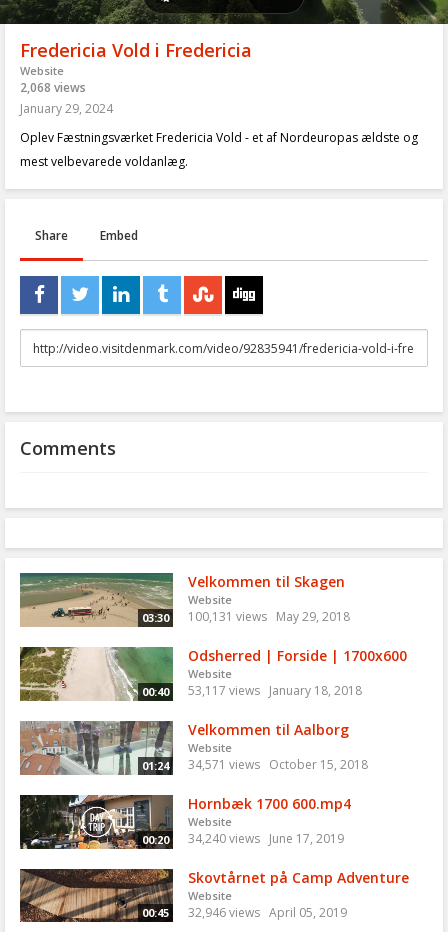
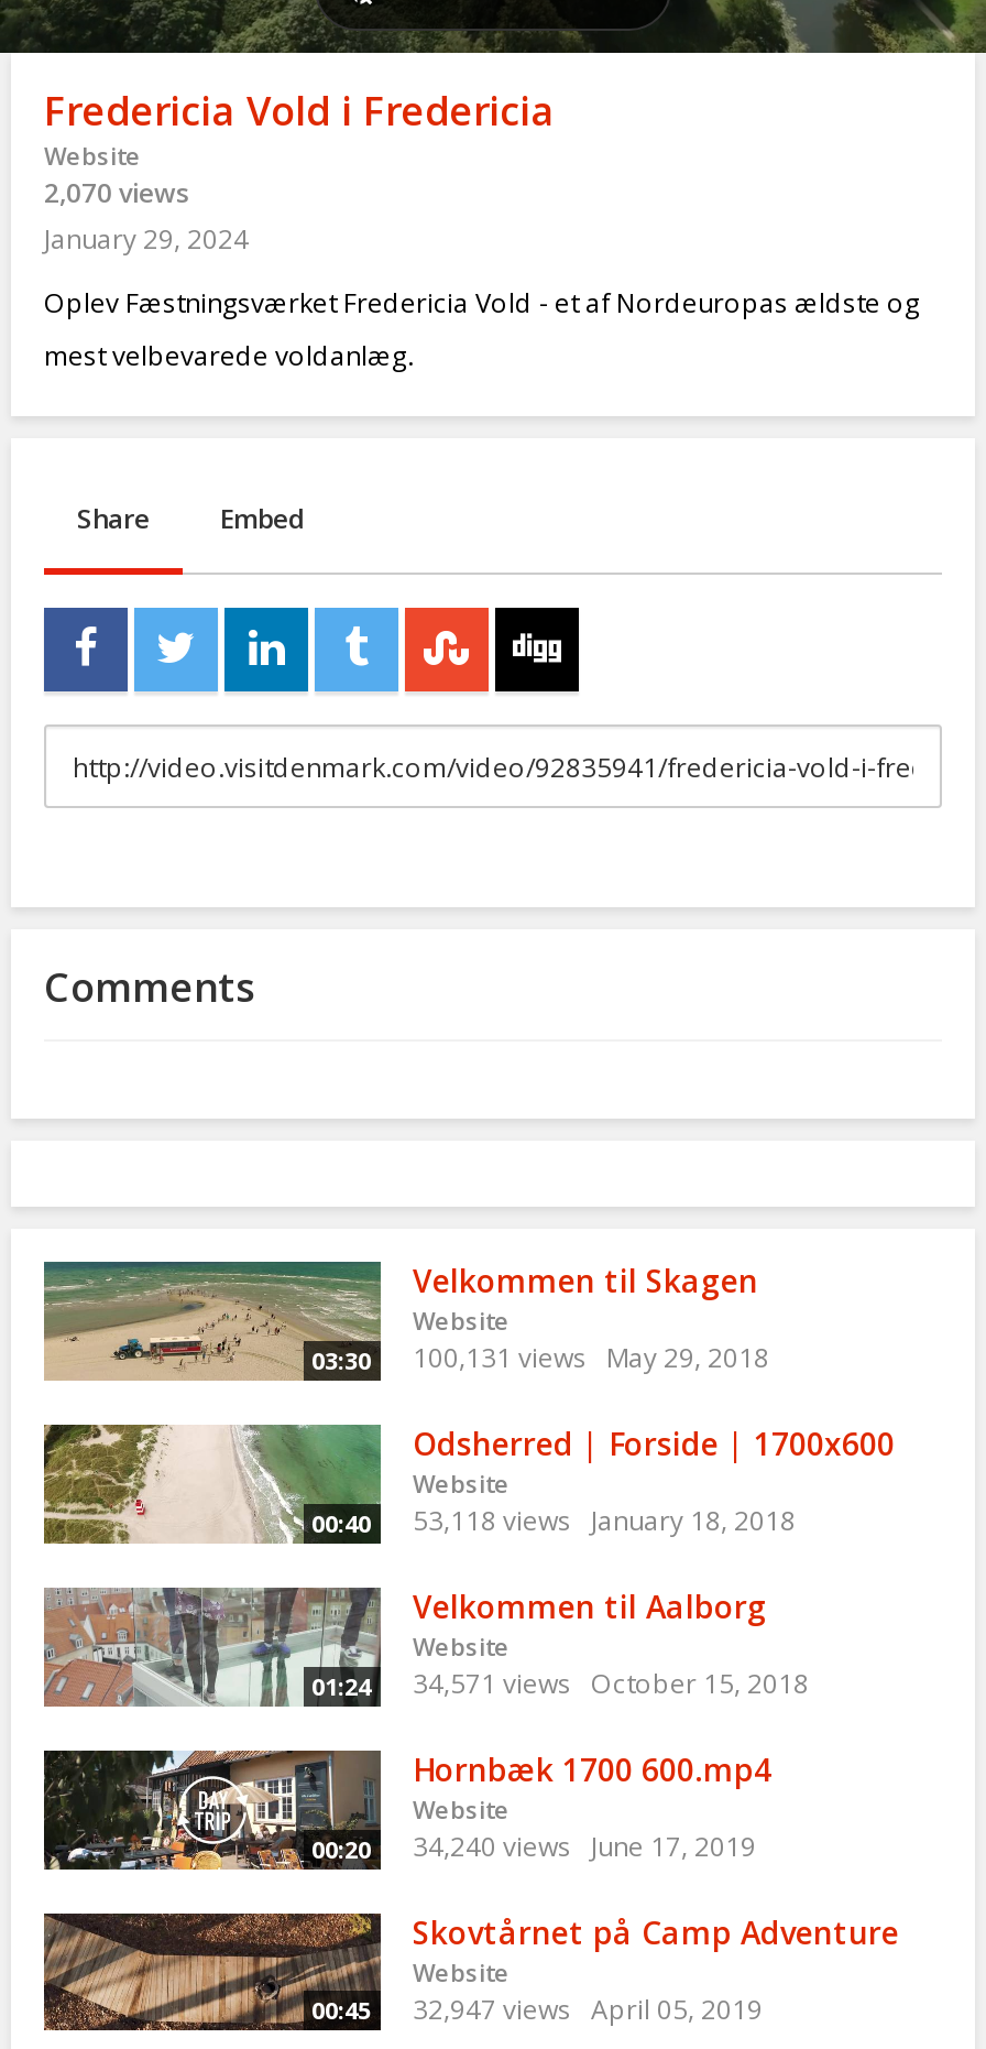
[20,79,86,96] 2,068 views -> [44,174,189,211] 2,070 views
[187,682,361,699] 53,117 views January 18, 2018 -> [413,1502,796,1539] 53,118 views January 18, 2018
[141,903,346,920] 00:45 32,946 views April 05, 2019 -> [311,1990,763,2027] 00:45 32,947 views April 05, 2019

